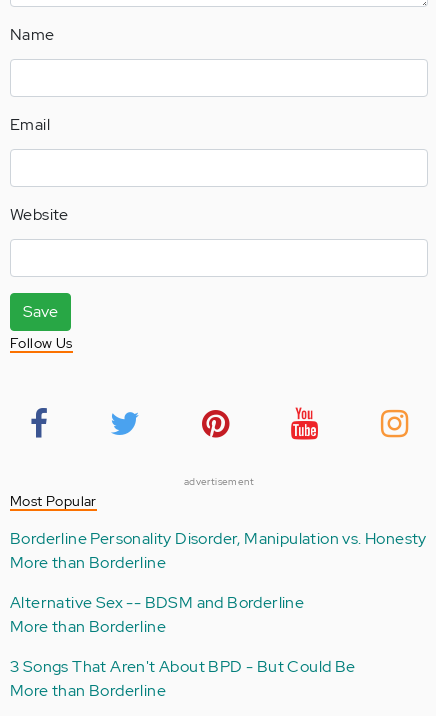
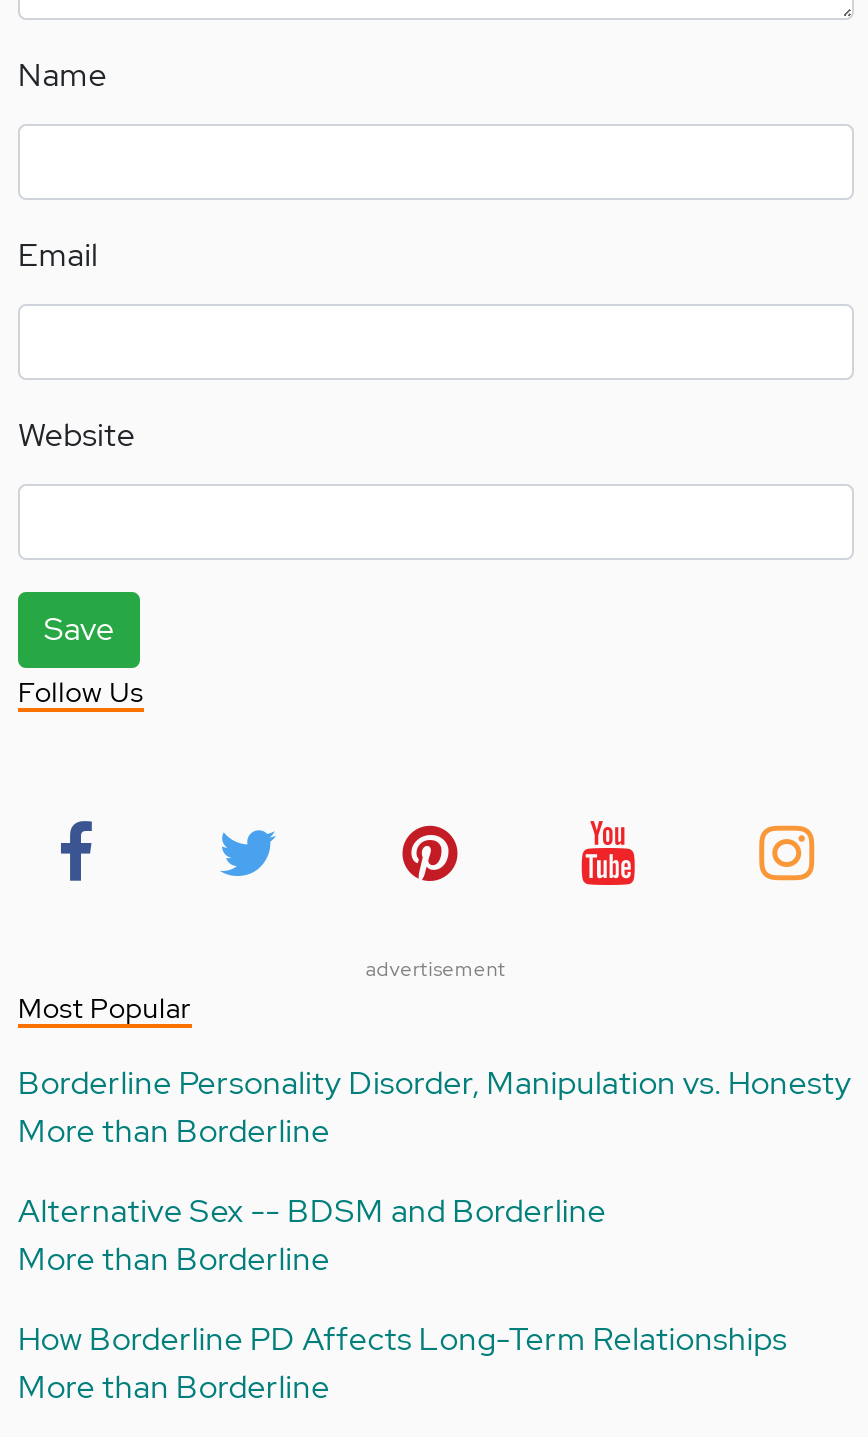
[10,656,356,677] 3 Songs That Aren't About BPD - But Could Be -> [18,1318,787,1360] How Borderline PD Affects Long-Term Relationships

